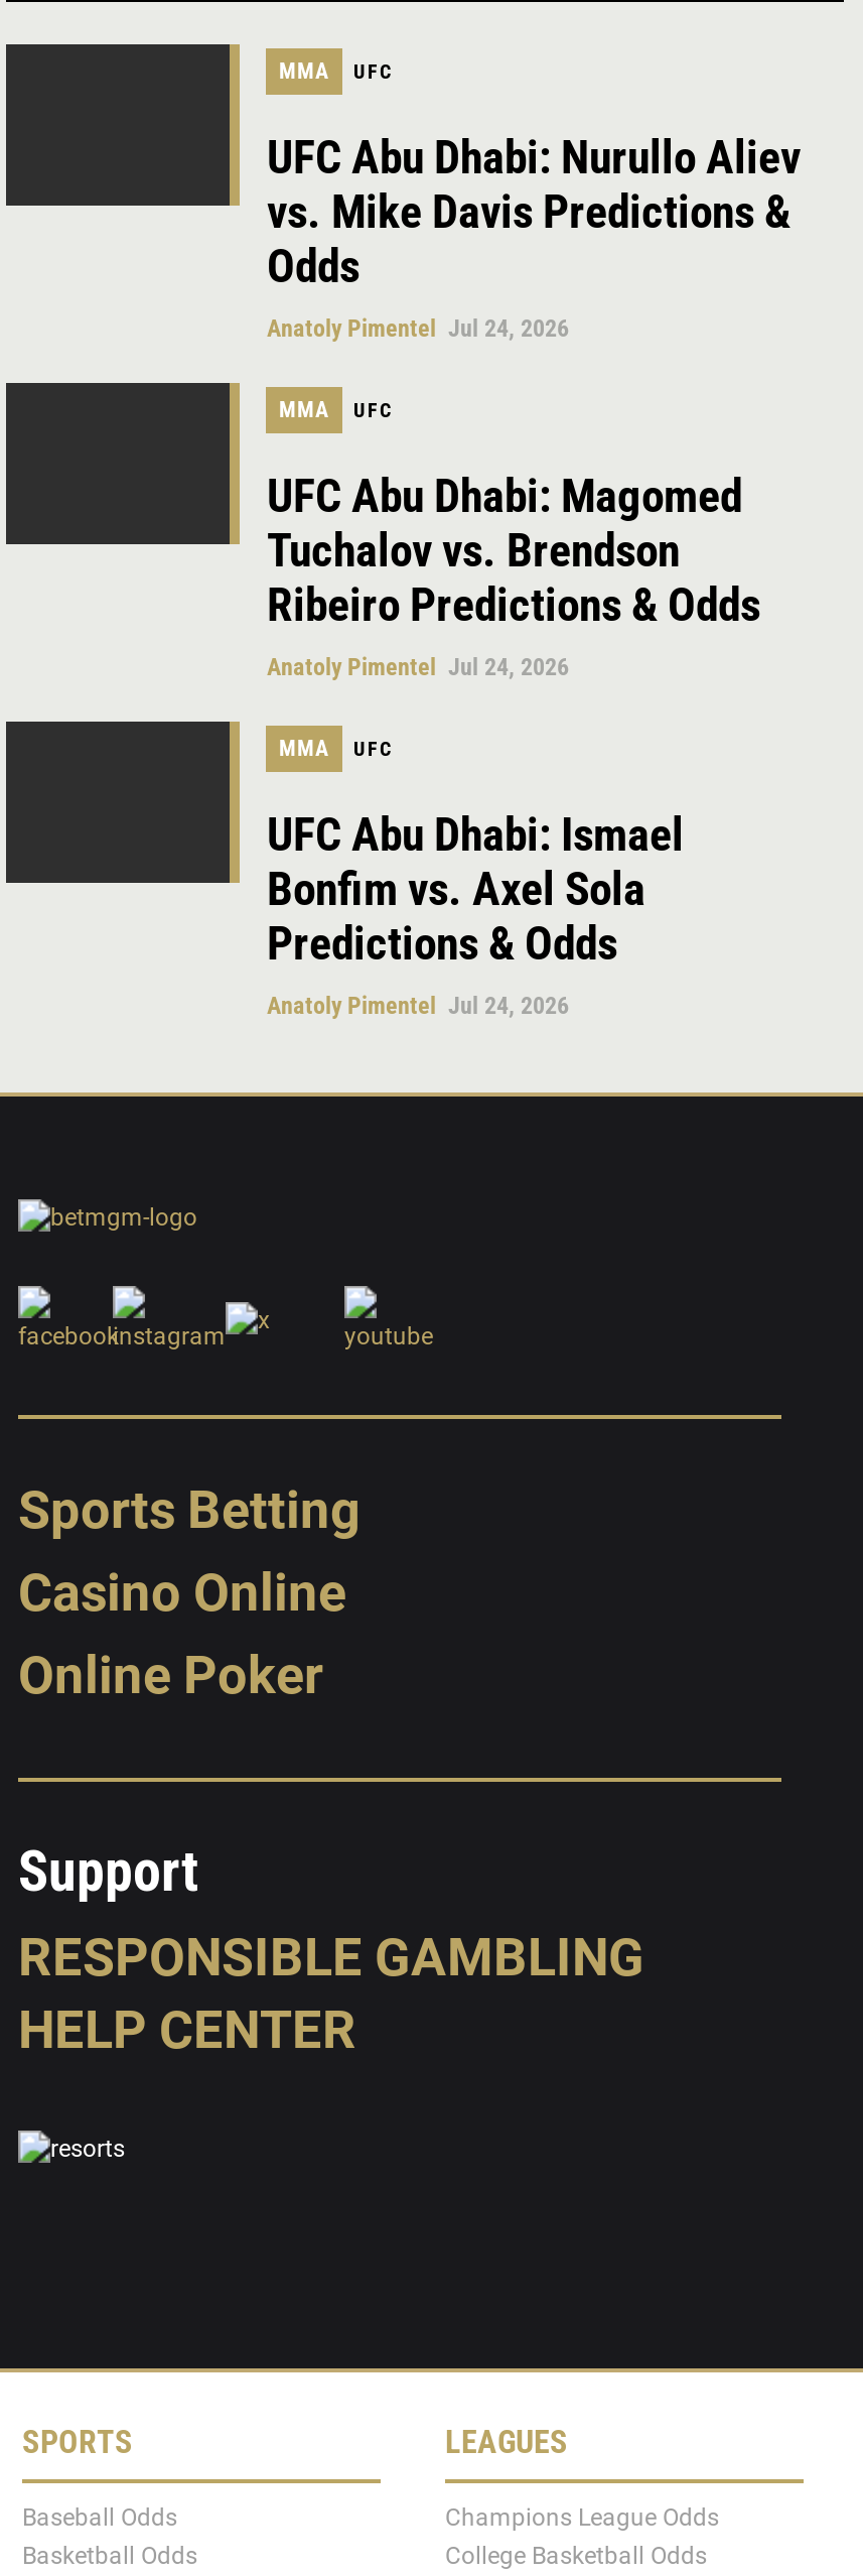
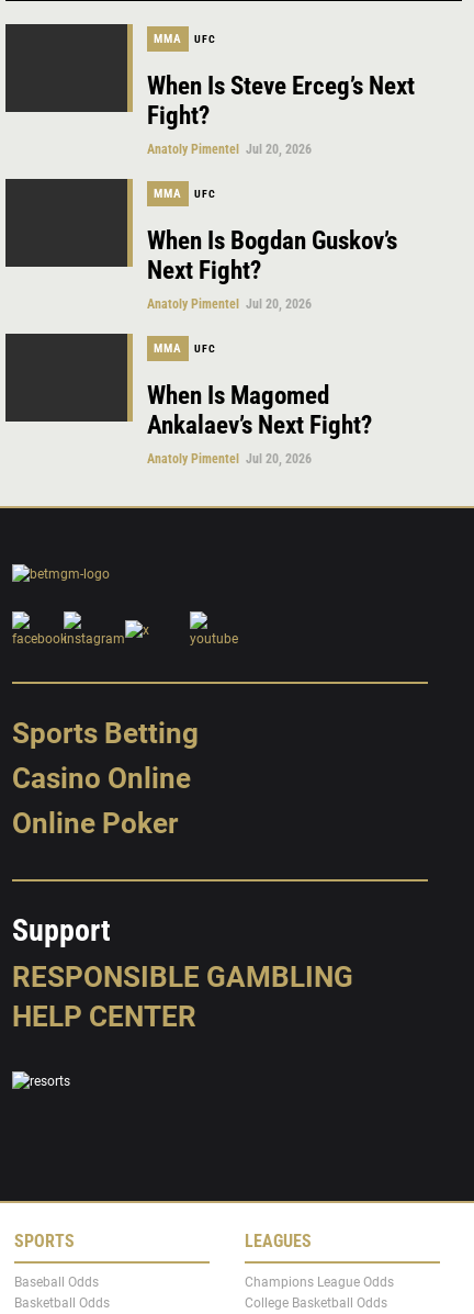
[267,131,801,343] UFC Abu Dhabi: Nurullo Aliev | vs. Mike Davis Predictions & | Odds | Anatoly Pimentel Jul 24, 2026 -> [148,71,415,157] When Is Steve Erceg’s Next | Fight? | Anatoly Pimentel Jul 20, 2026
[267,470,760,681] UFC Abu Dhabi: Magomed | Tuchalov vs. Brendson | Ribeiro Predictions & Odds | Anatoly Pimentel Jul 24, 2026 -> [148,226,398,312] When Is Bogdan Guskov’s | Next Fight? | Anatoly Pimentel Jul 20, 2026
[267,808,684,1020] UFC Abu Dhabi: Ismael | Bonfim vs. Axel Sola | Predictions & Odds | Anatoly Pimentel Jul 24, 2026 -> [148,381,373,467] When Is Magomed | Ankalaev’s Next Fight? | Anatoly Pimentel Jul 20, 2026

